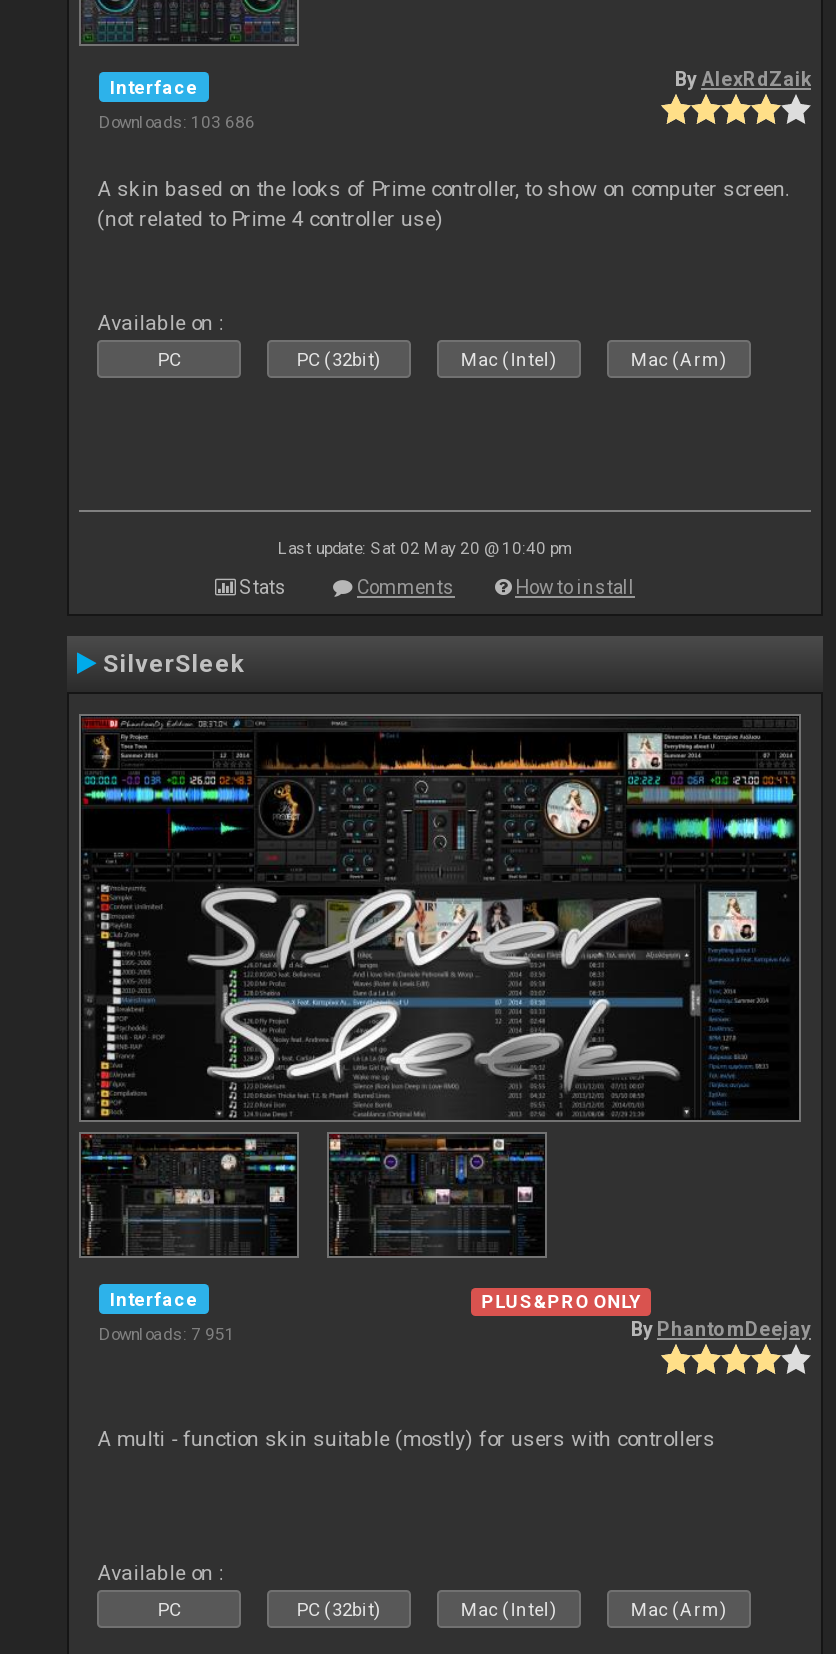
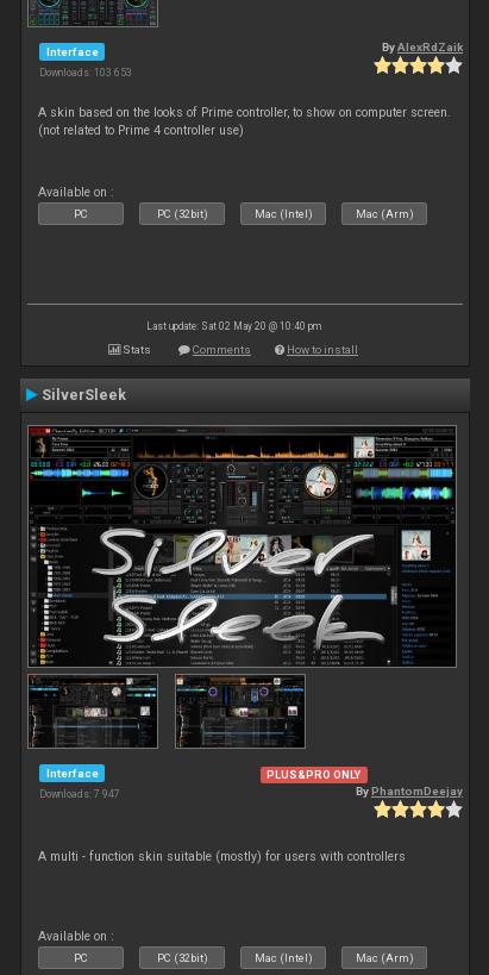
[99,113,255,133] Downloads: 103 686 -> [39,67,132,79] Downloads: 103 653
[99,1325,235,1345] Downloads: 7 951 -> [39,789,120,801] Downloads: 7 947

